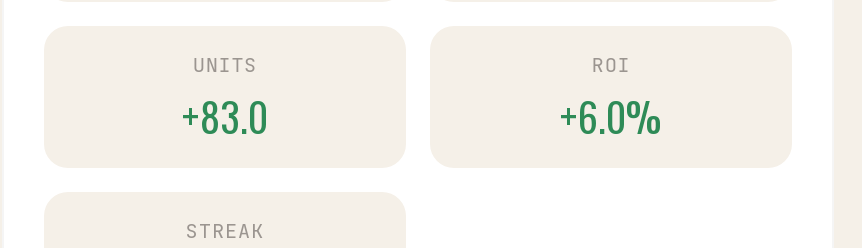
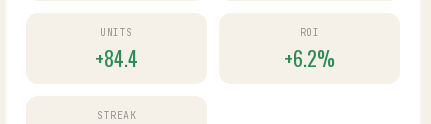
[182,85,268,145] +83.0 -> [95,42,138,72] +84.4
[560,85,662,145] +6.0% -> [284,42,335,72] +6.2%

